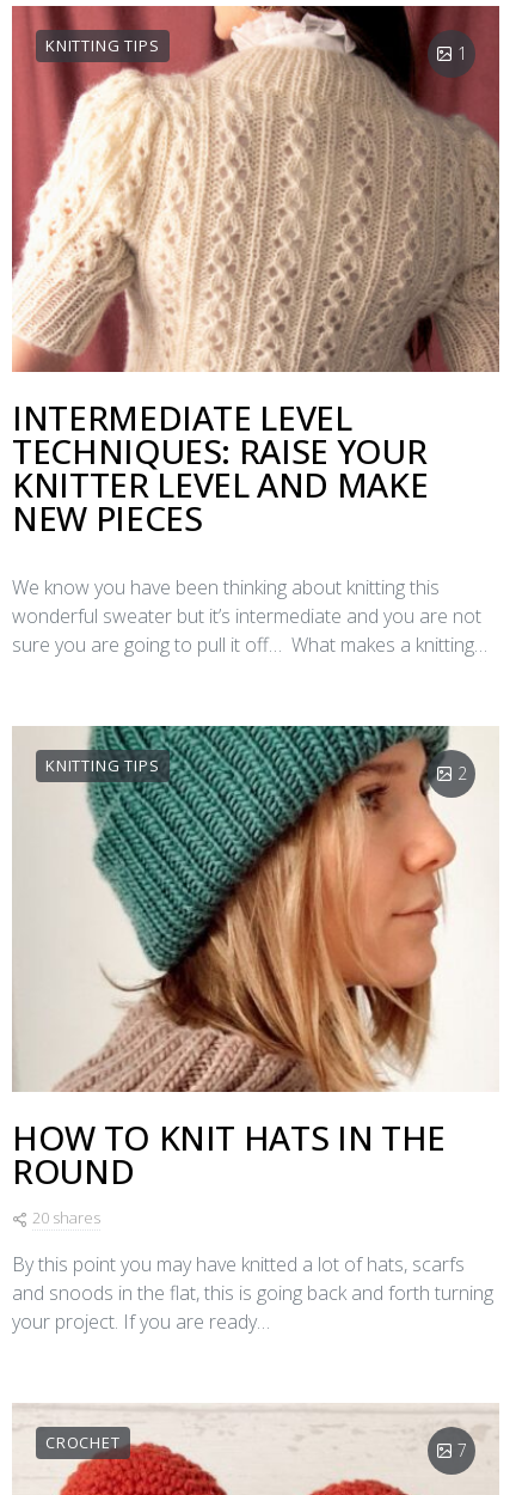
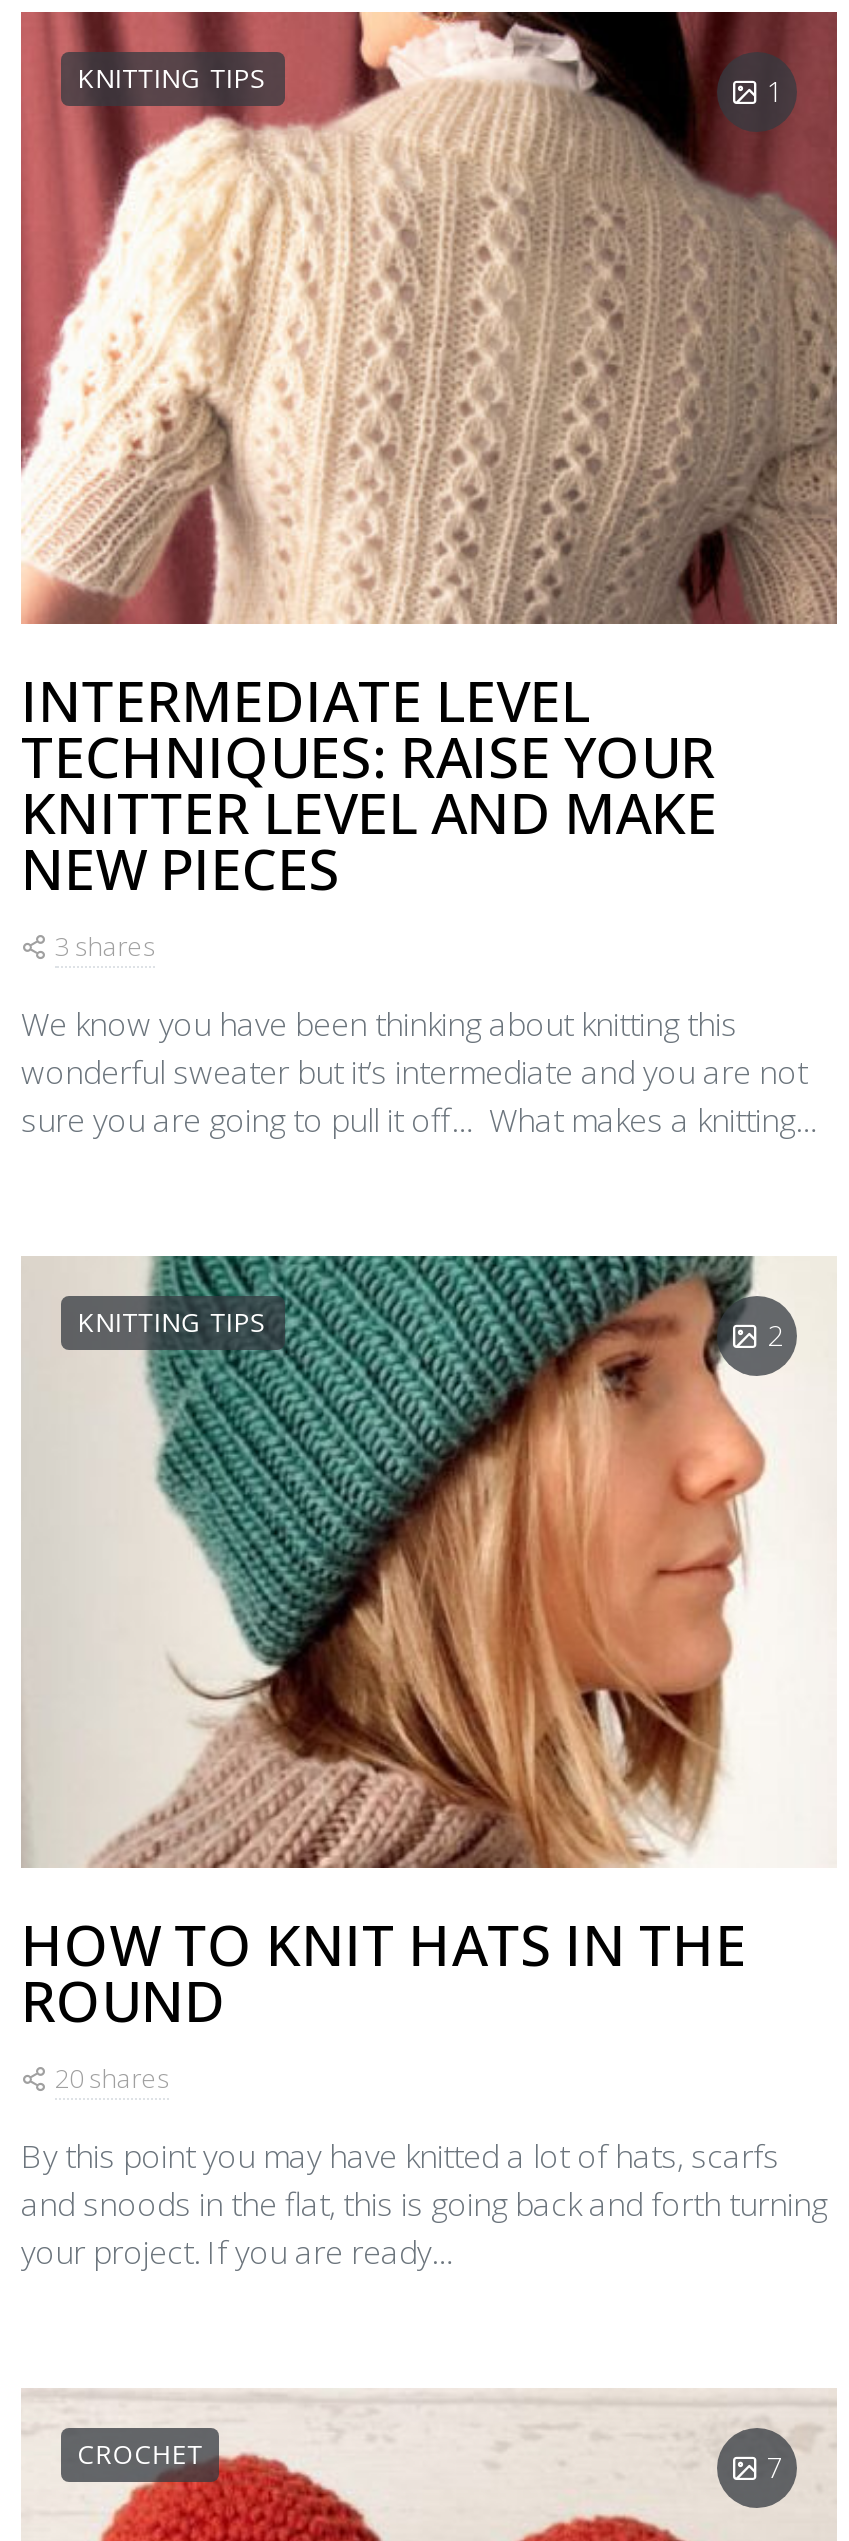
none -> [55,927,155,963] 3 shares

